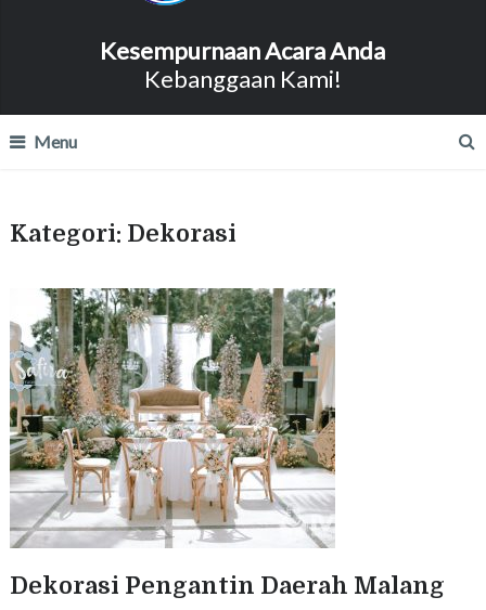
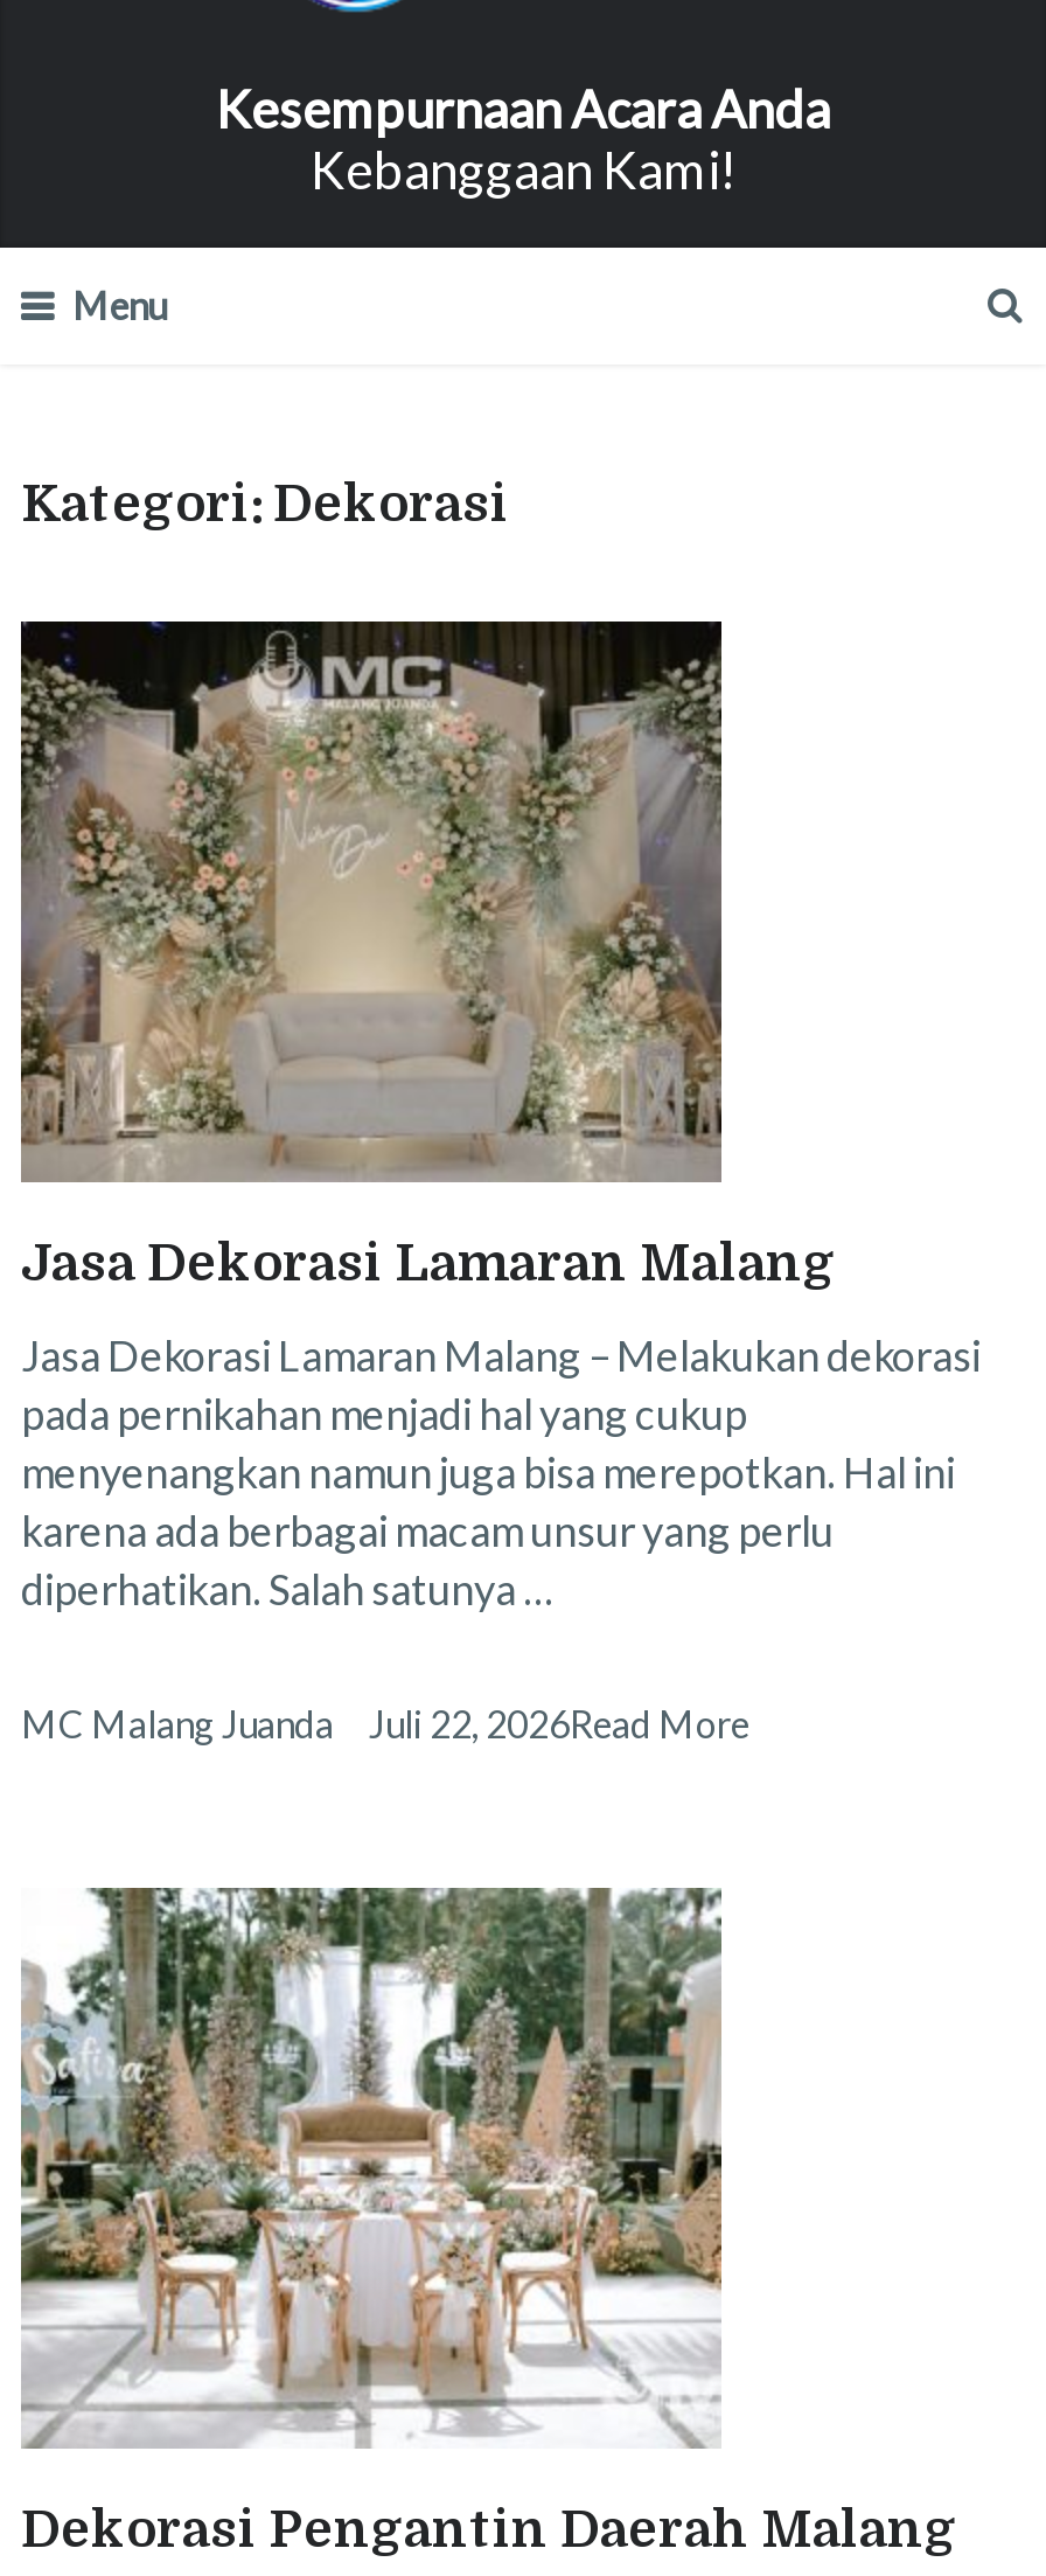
none -> [19,619,981,1745] [image] | Jasa Dekorasi Lamaran Malang | Jasa Dekorasi Lamaran Malang – Melakukan dekorasi | pada pernikahan menjadi hal yang cukup | menyenangkan namun juga bisa merepotkan. Hal ini | karena ada berbagai macam unsur yang perlu | diperhatikan. Salah satunya … | MC Malang Juanda | Juli 22, 2026Read More

